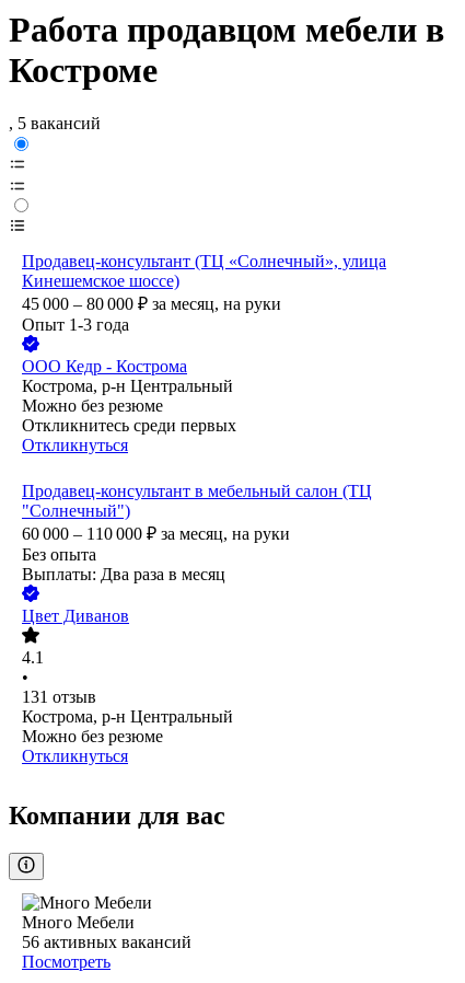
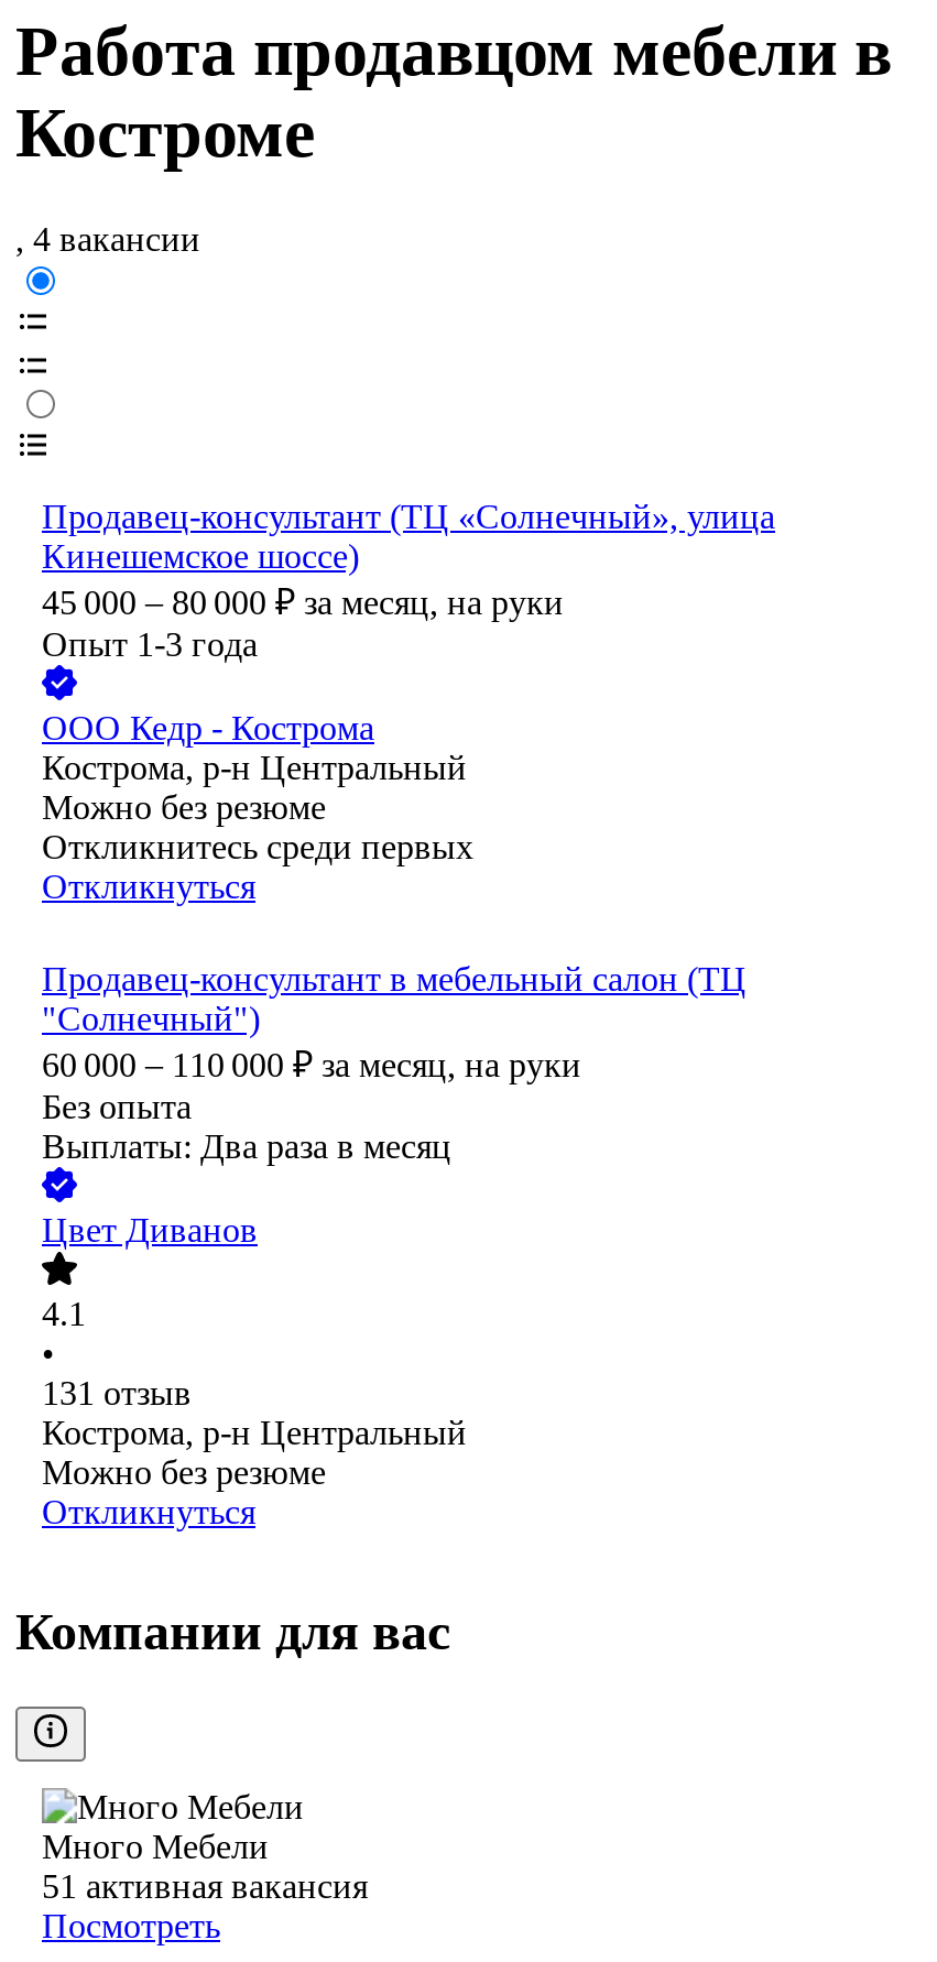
[9,114,101,133] , 5 вакансий -> [15,221,200,259] , 4 вакансии
[22,933,191,952] 56 активных вакансий -> [42,1868,368,1905] 51 активная вакансия

